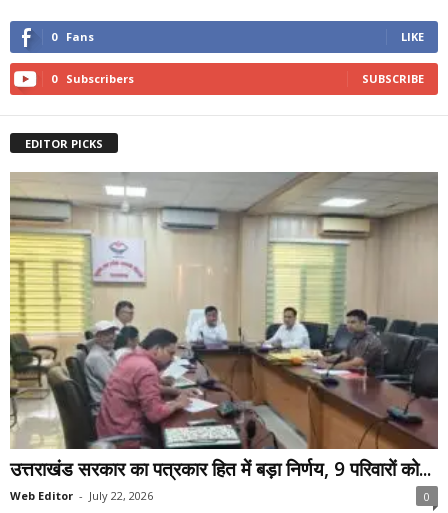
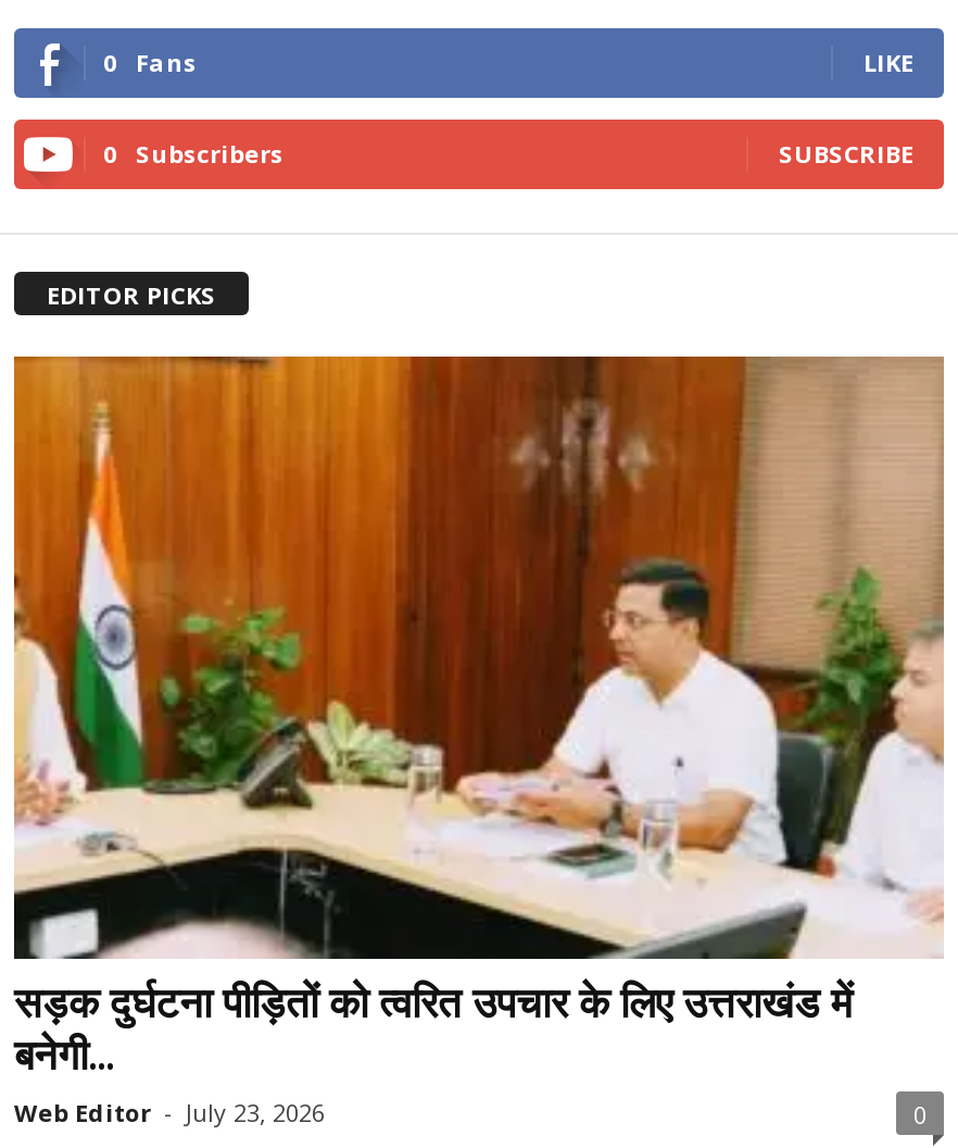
[9,171,439,503] [image] | उत्तराखंड सरकार का पत्रकार हित में बड़ा निर्णय, 9 परिवारों को... | Web Editor - July 22, 2026 -> [12,354,946,1128] [image] | सड़क दुर्घटना पीड़ितों को त्वरित उपचार के लिए उत्तराखंड में | बनेगी... | Web Editor - July 23, 2026

